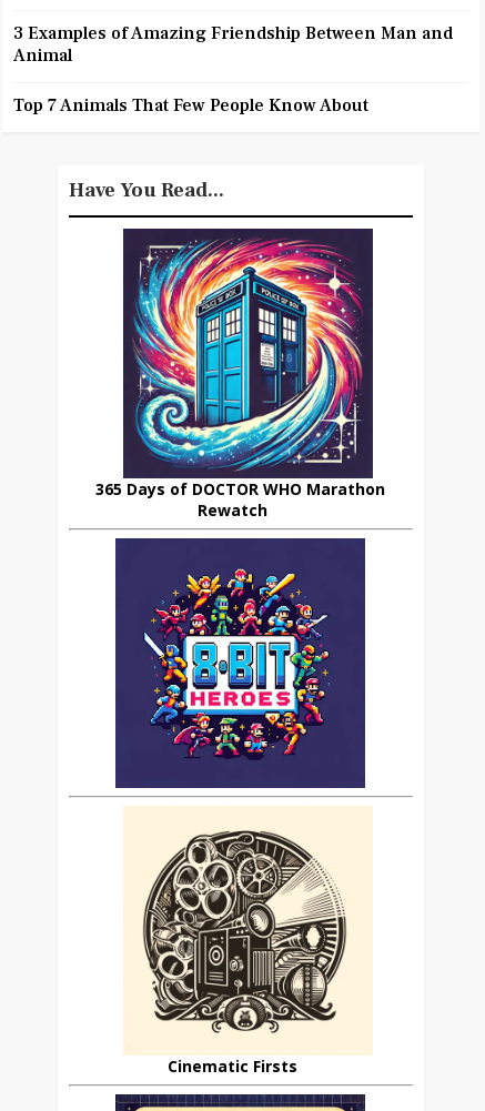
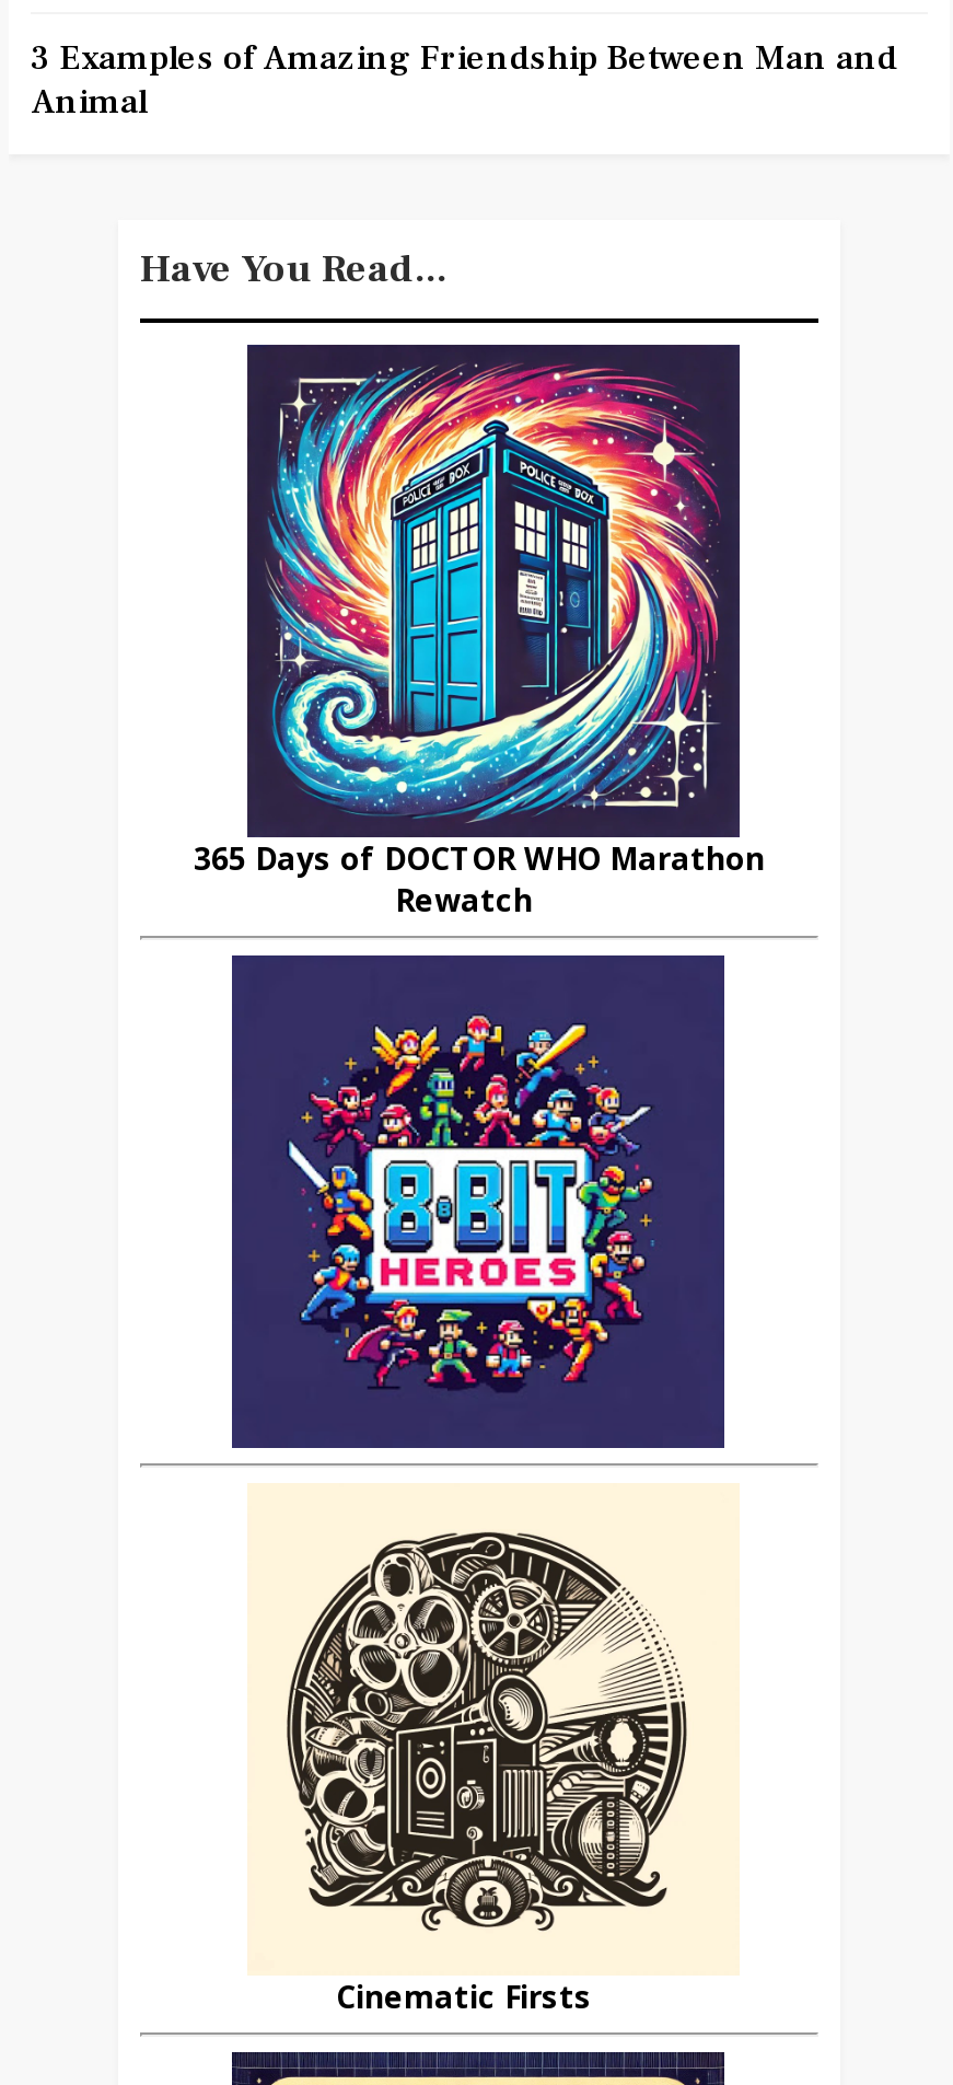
[13,95,368,117] Top 7 Animals That Few People Know About -> none

